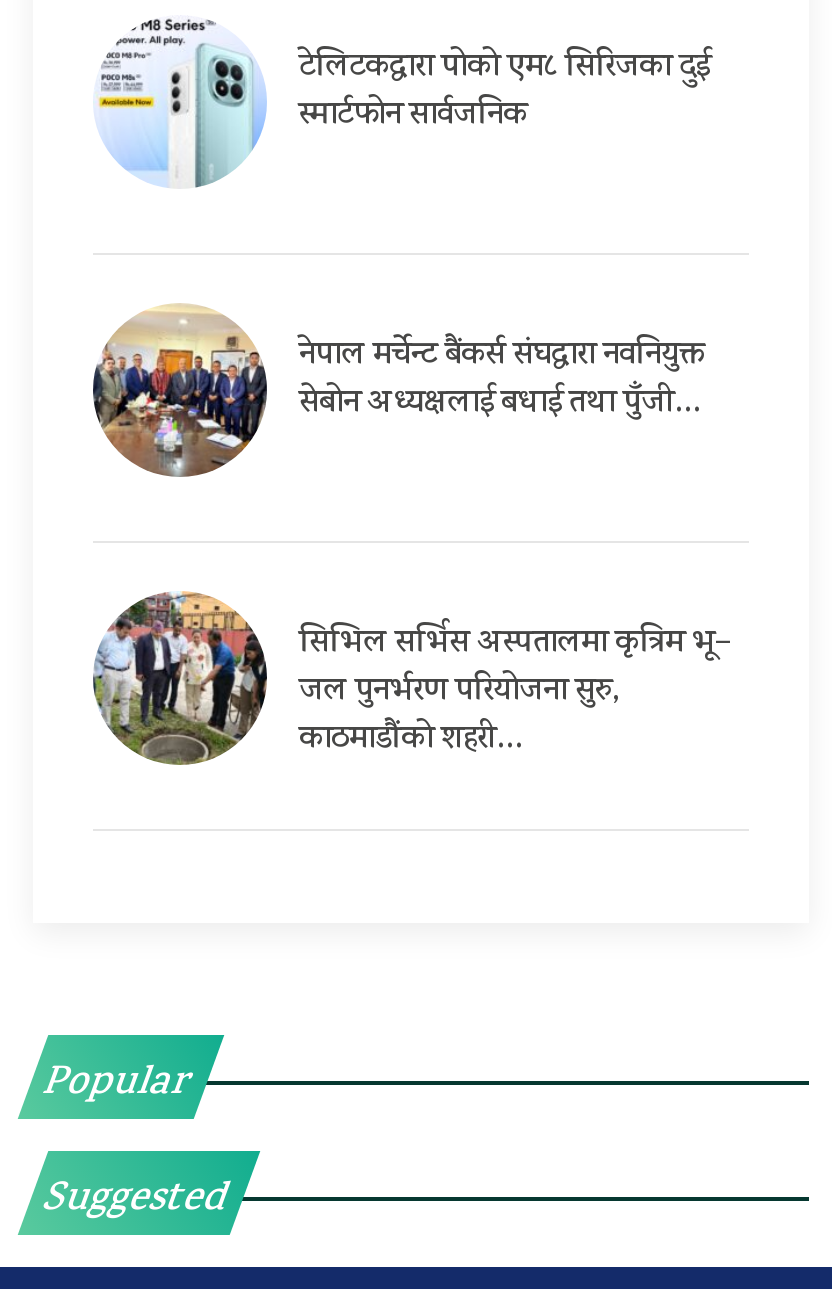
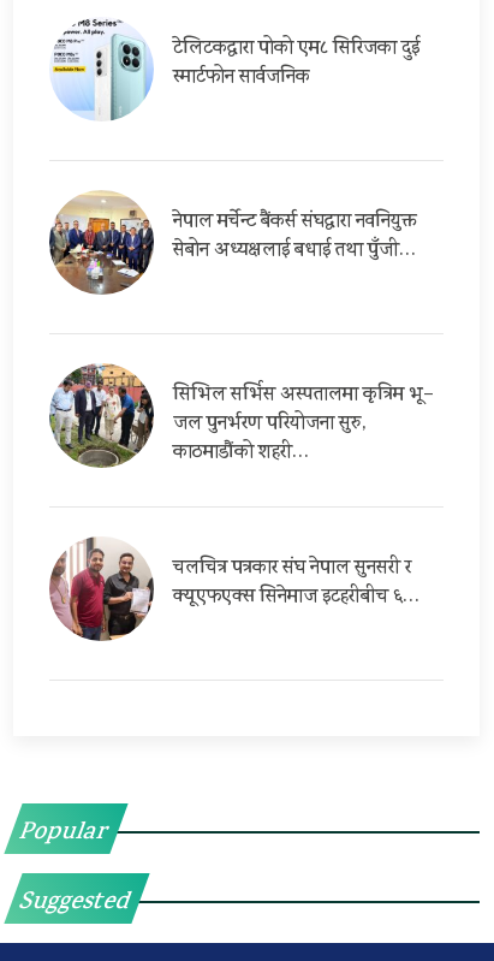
none -> [49,539,419,641] [image] | चलचित्र पत्रकार संघ नेपाल सुनसरी र | क्यूएफएक्स सिनेमाज इटहरीबीच ६…

